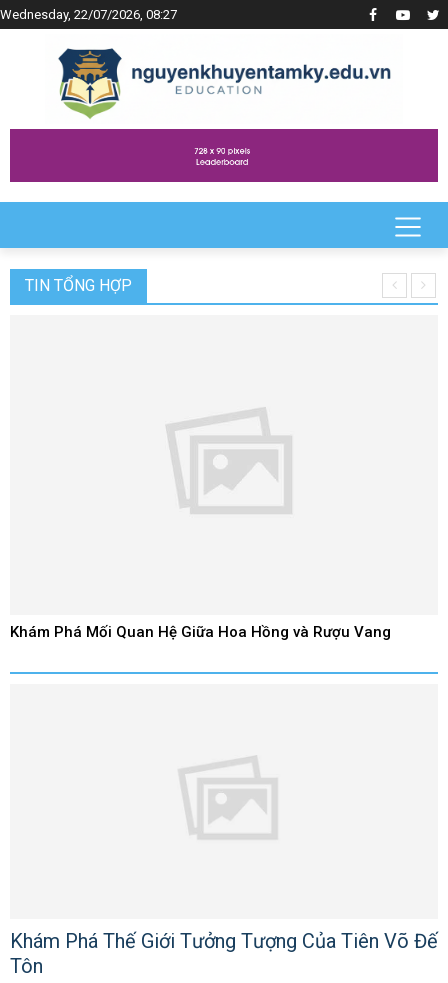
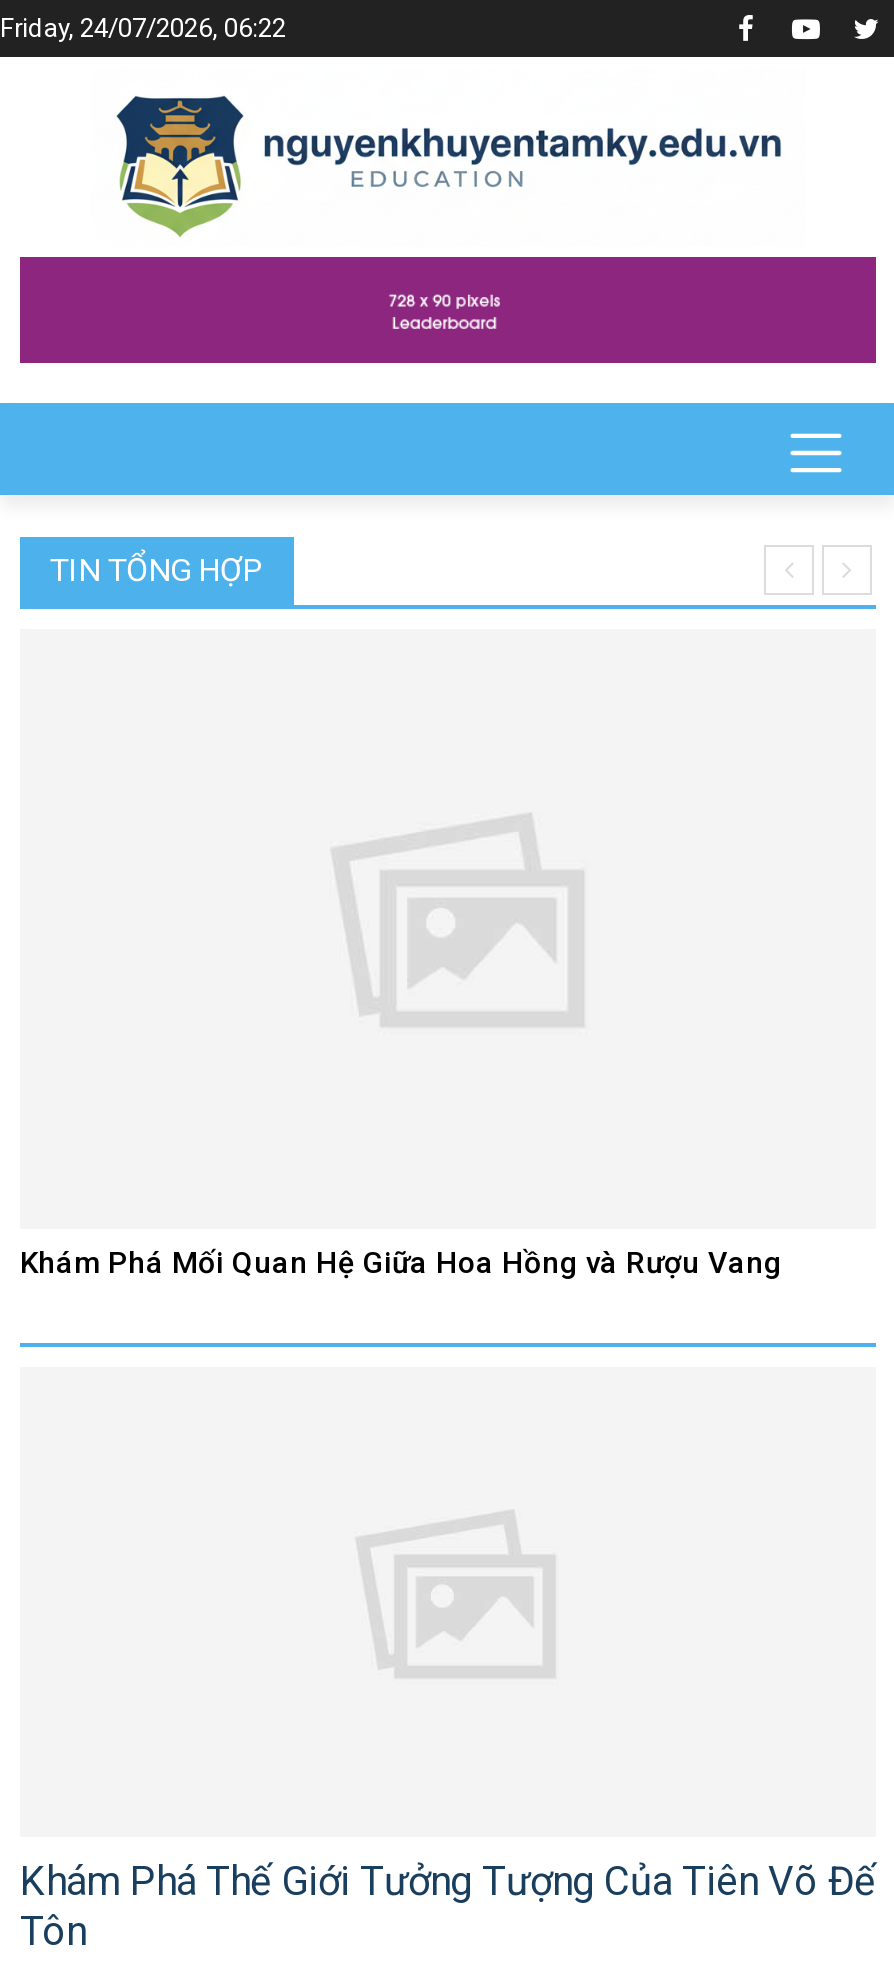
[0,7,177,22] Wednesday, 22/07/2026, 08:27 -> [0,13,286,43] Friday, 24/07/2026, 06:22

